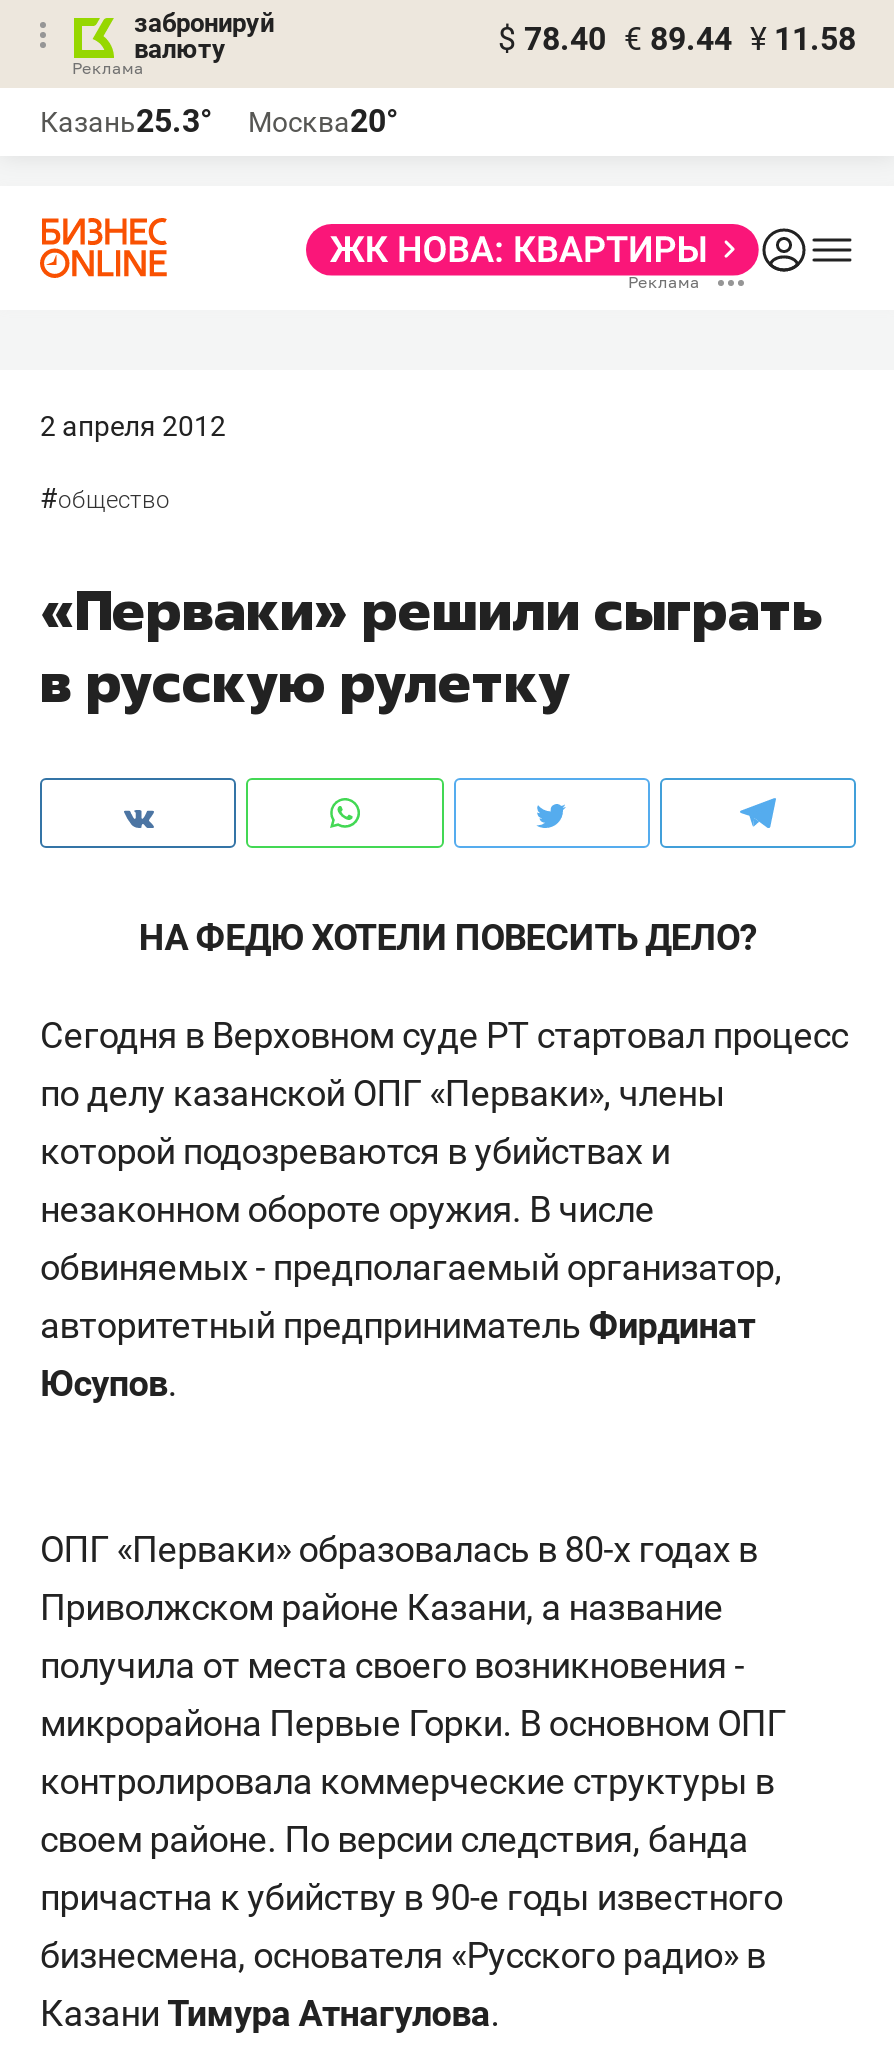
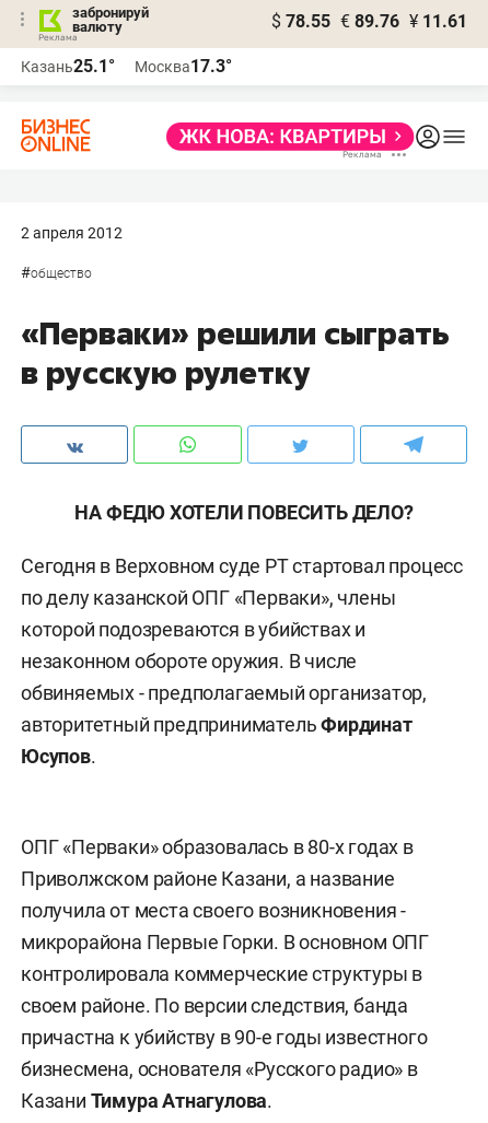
[498,20,856,58] $ 78.40 € 89.44 ¥ 11.58 -> [271,11,467,32] $ 78.55 € 89.76 ¥ 11.61
[40,102,212,140] Казань25.3° -> [21,56,115,77] Казань25.1°
[248,102,398,140] Москва20° -> [135,56,232,77] Москва17.3°

